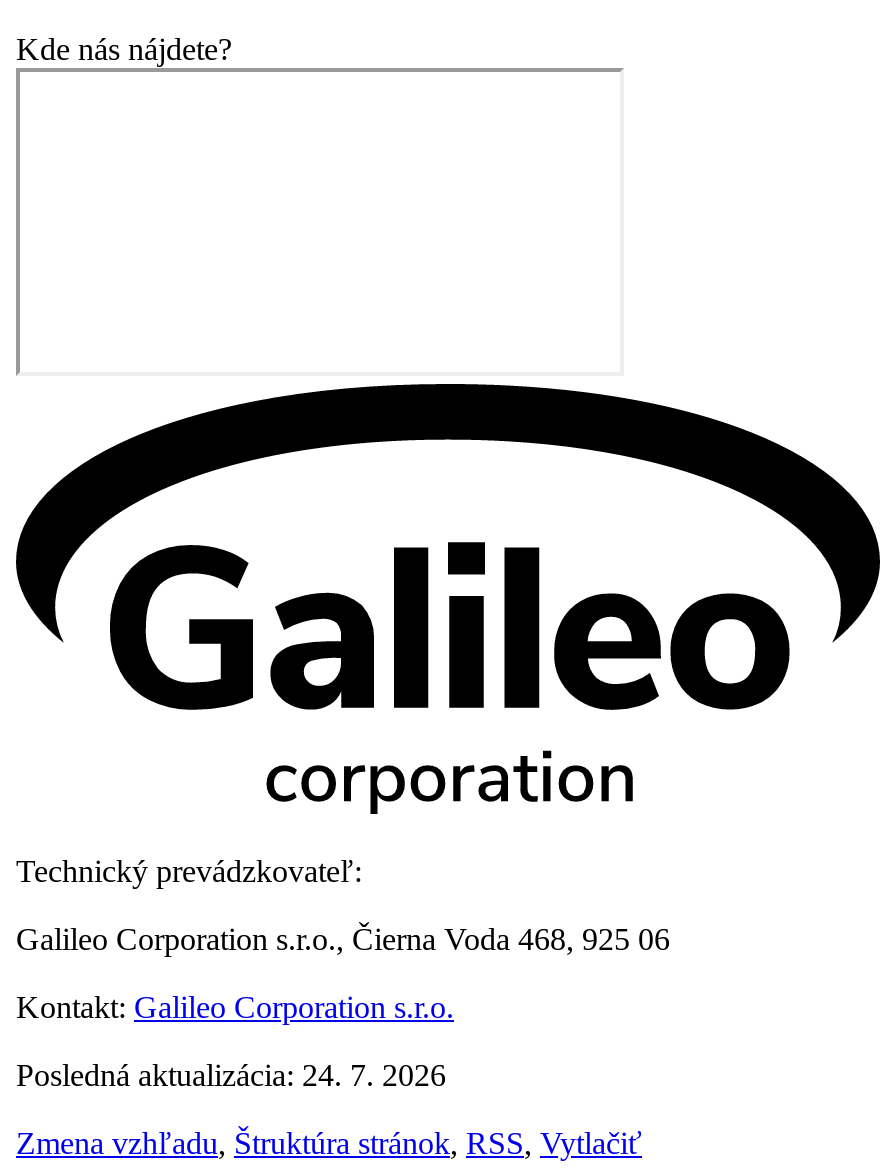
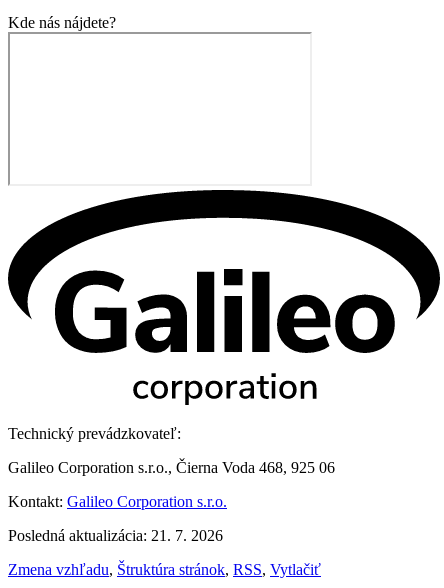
[16,1059,446,1093] Posledná aktualizácia: 24. 7. 2026 -> [8,527,223,544] Posledná aktualizácia: 21. 7. 2026

